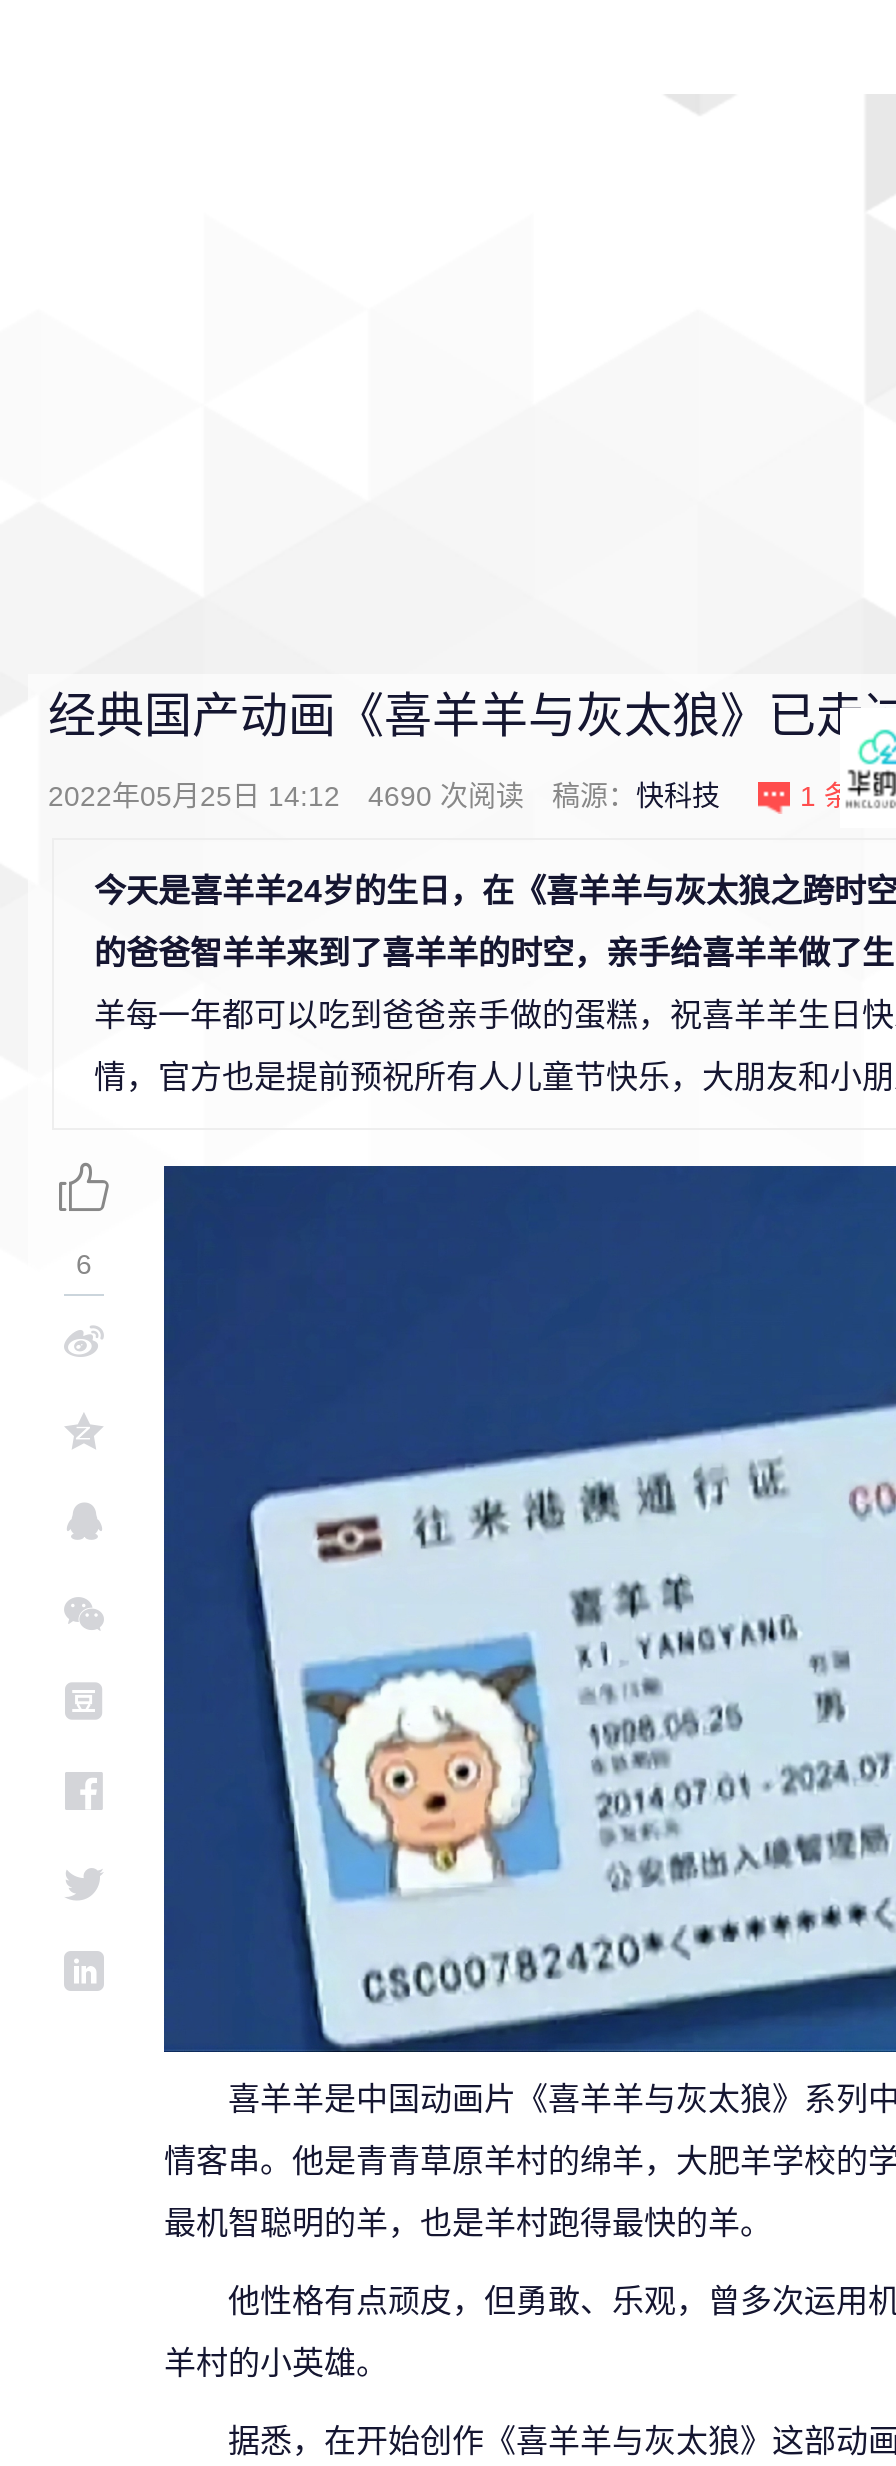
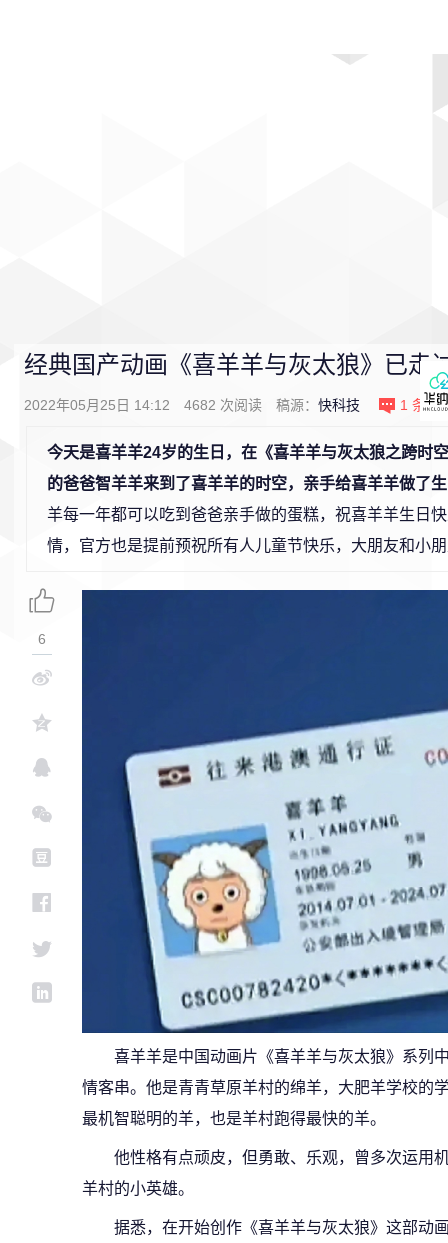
[48,780,720,812] 2022年05月25日 14:12 4690次阅读 稿源：快科技 -> [24,397,360,413] 2022年05月25日 14:12 4682次阅读 稿源：快科技

